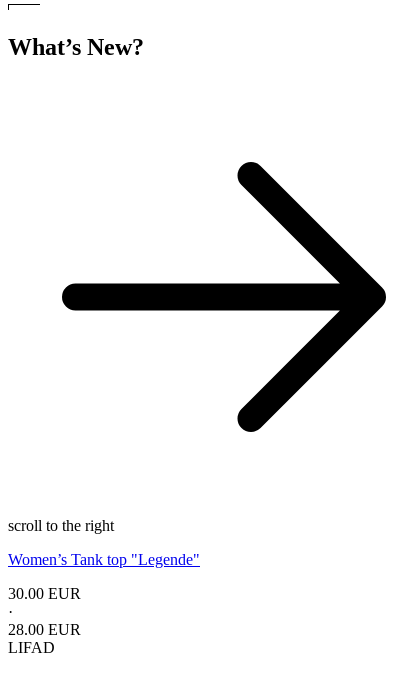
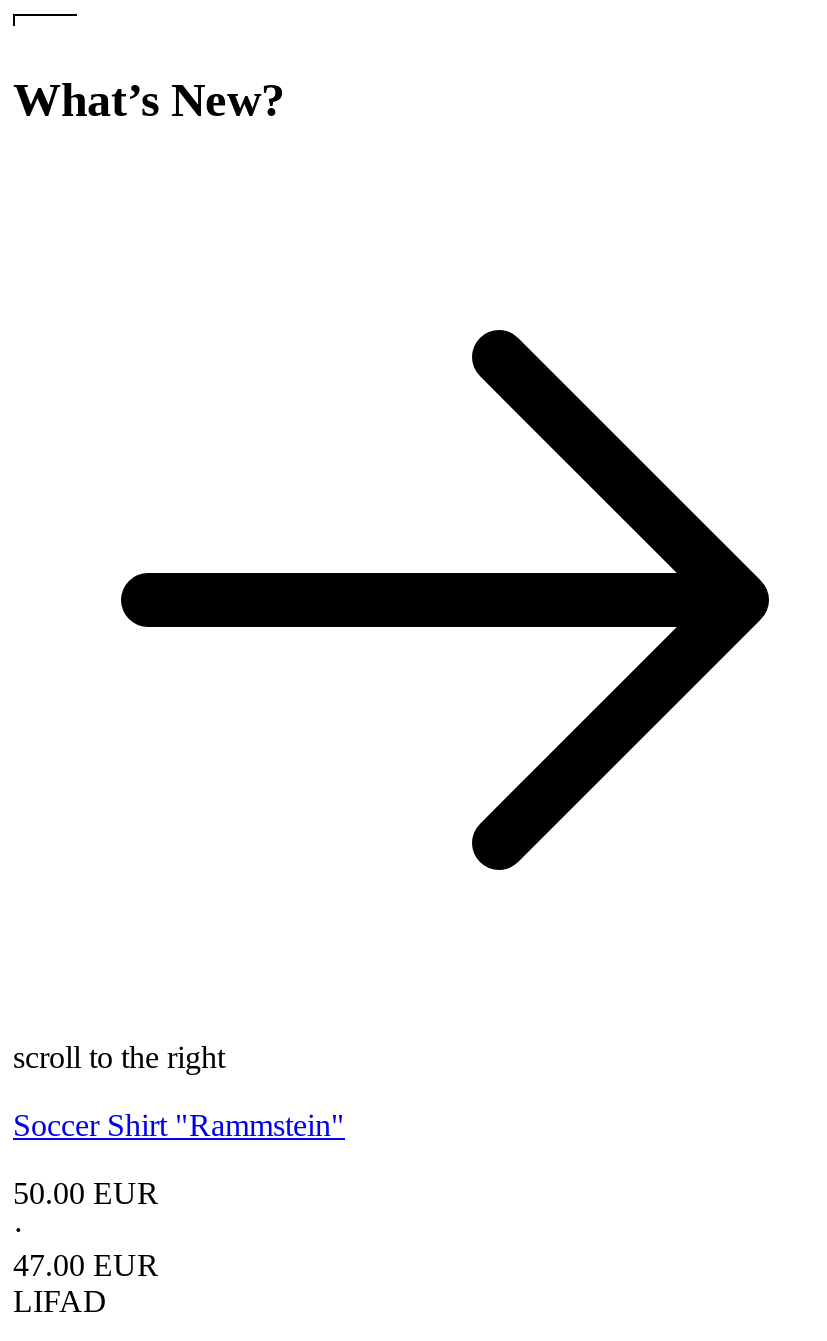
[8,551,200,568] Women’s Tank top "Legende" -> [13,1108,345,1142] Soccer Shirt "Rammstein"
[8,585,81,602] 30.00 EUR -> [13,1176,159,1210] 50.00 EUR
[8,621,81,638] 28.00 EUR -> [13,1248,159,1282] 47.00 EUR

